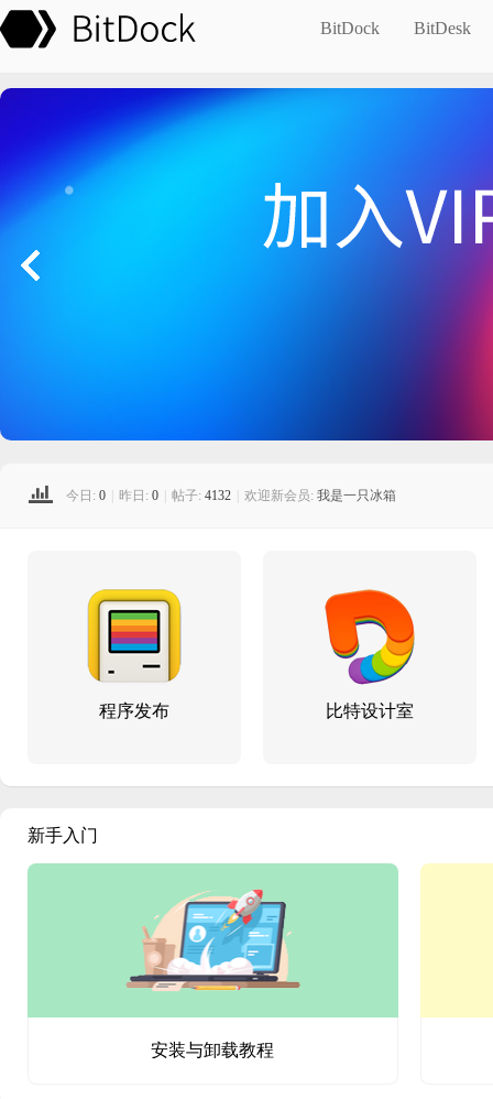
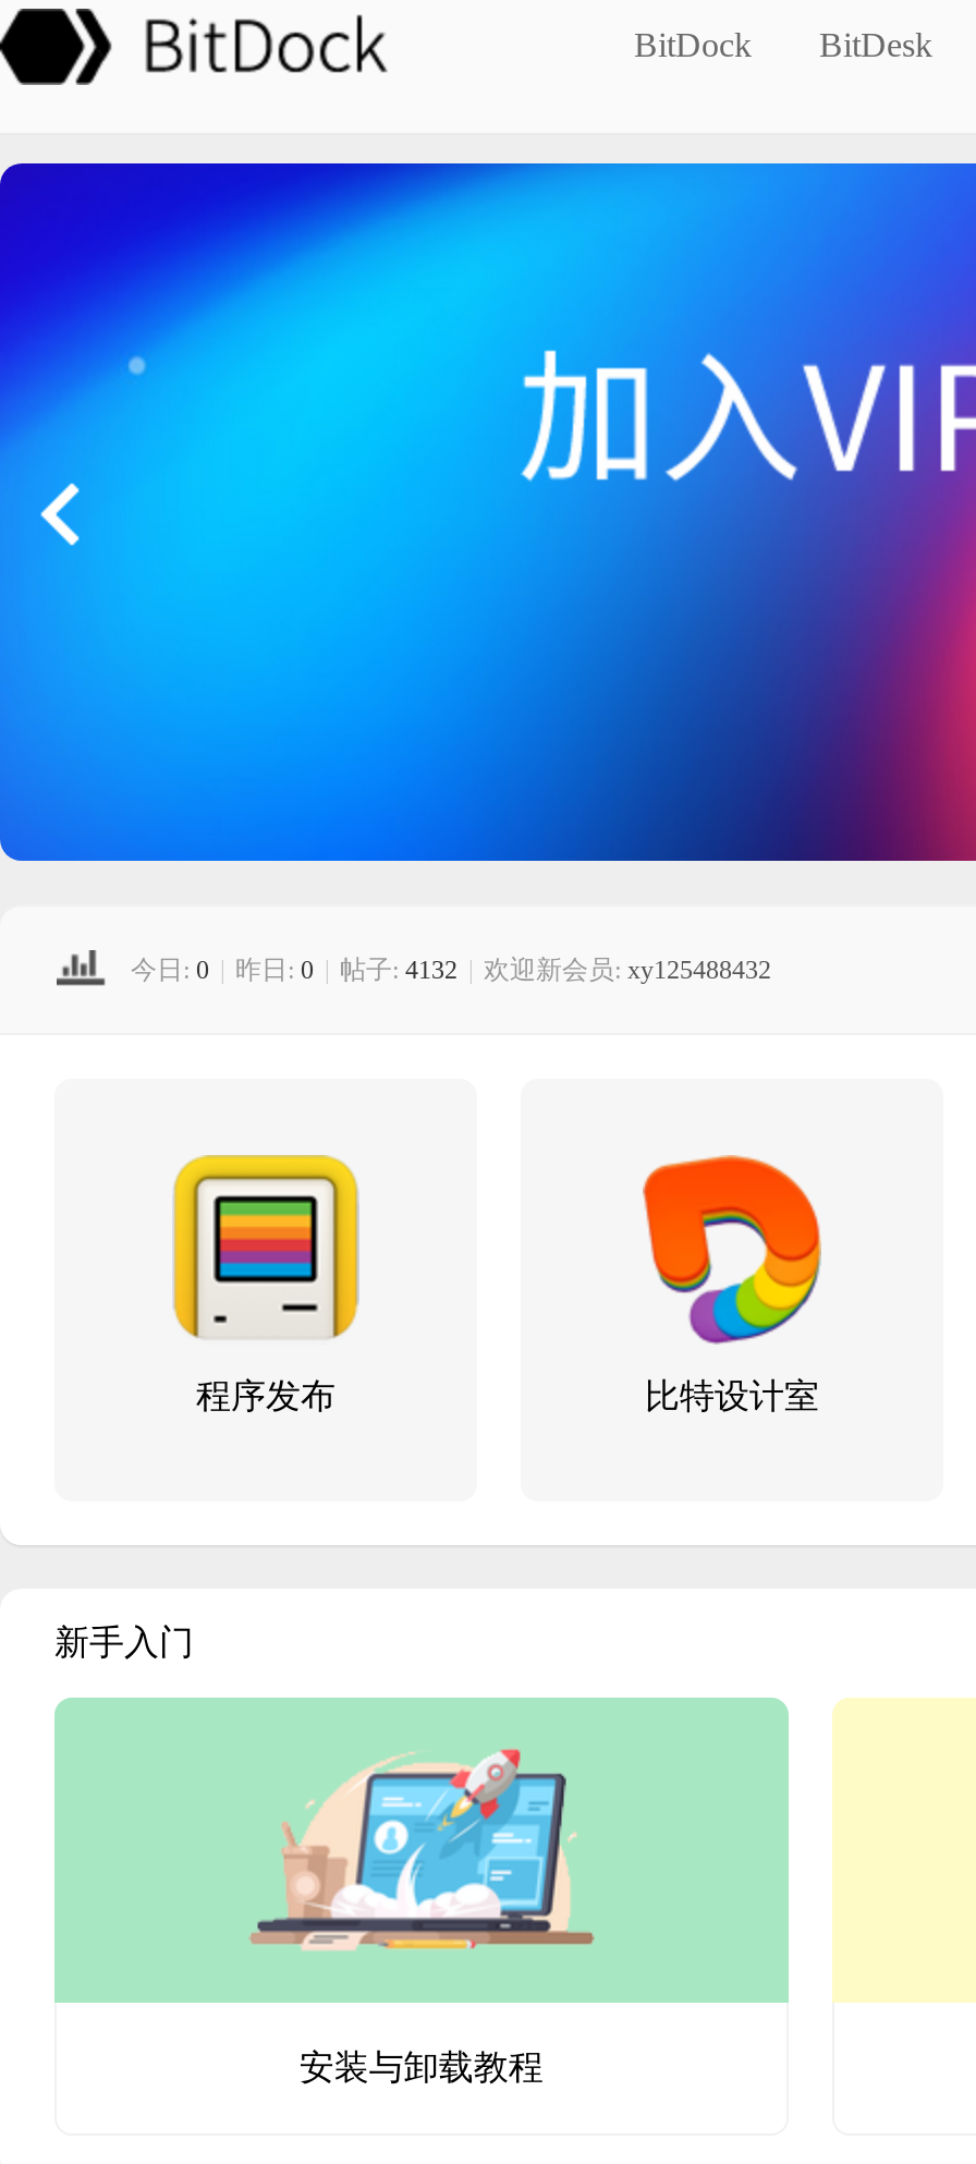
[244,488,396,503] 欢迎新会员:我是一只冰箱 -> [484,955,771,985] 欢迎新会员: xy125488432

